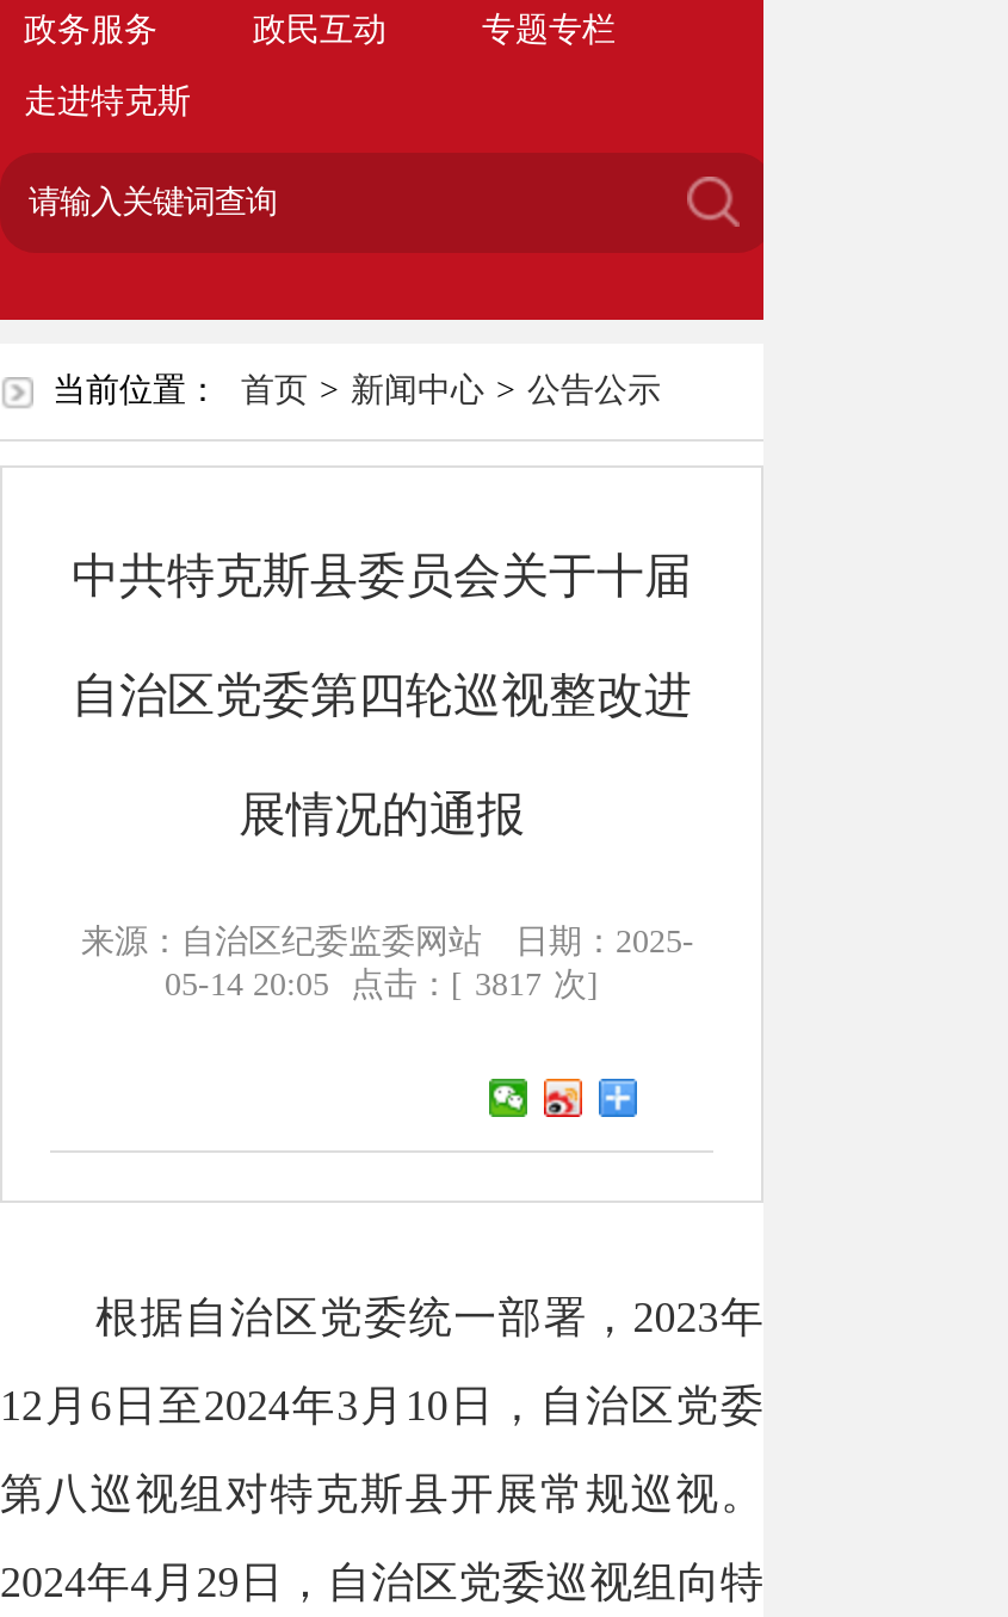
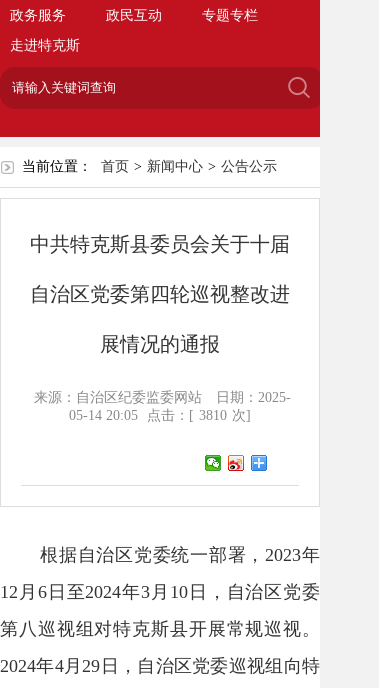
[165,967,599,1002] 05-14 20:05 点击：[ 3817 次] -> [69,408,251,423] 05-14 20:05 点击：[ 3810 次]

